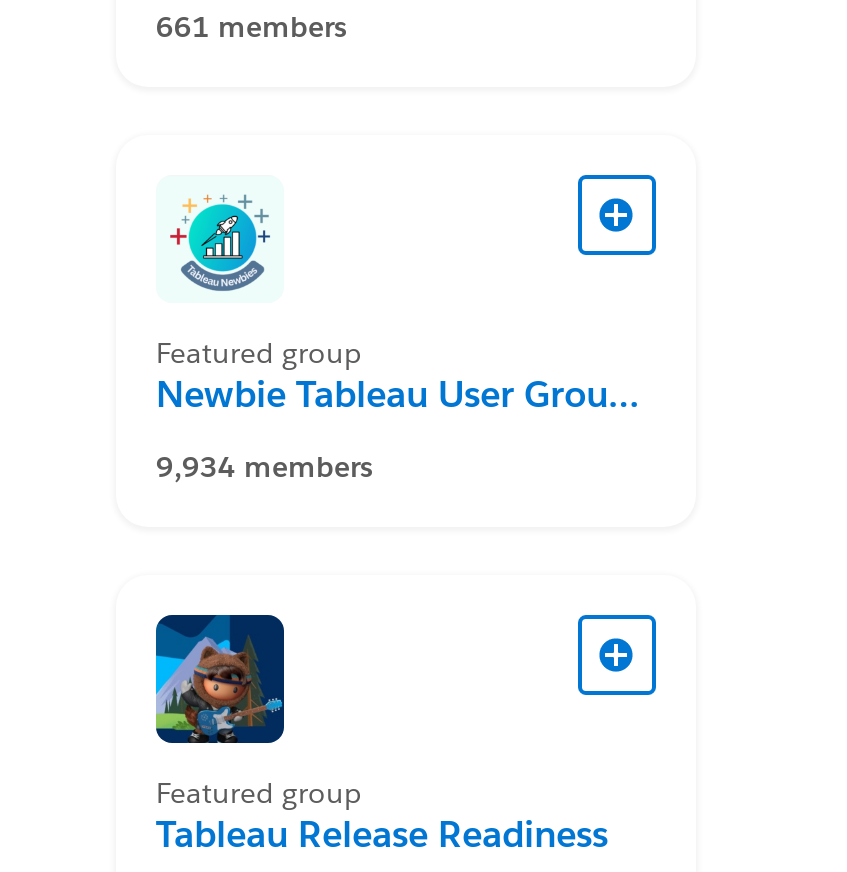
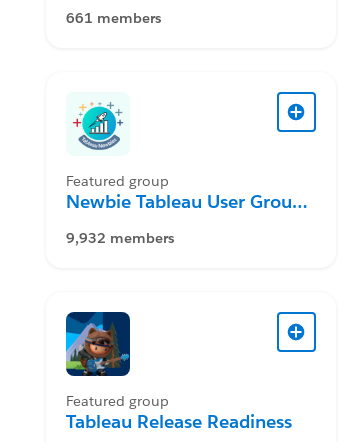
[156,449,372,485] 9,934 members -> [66,229,174,247] 9,932 members

